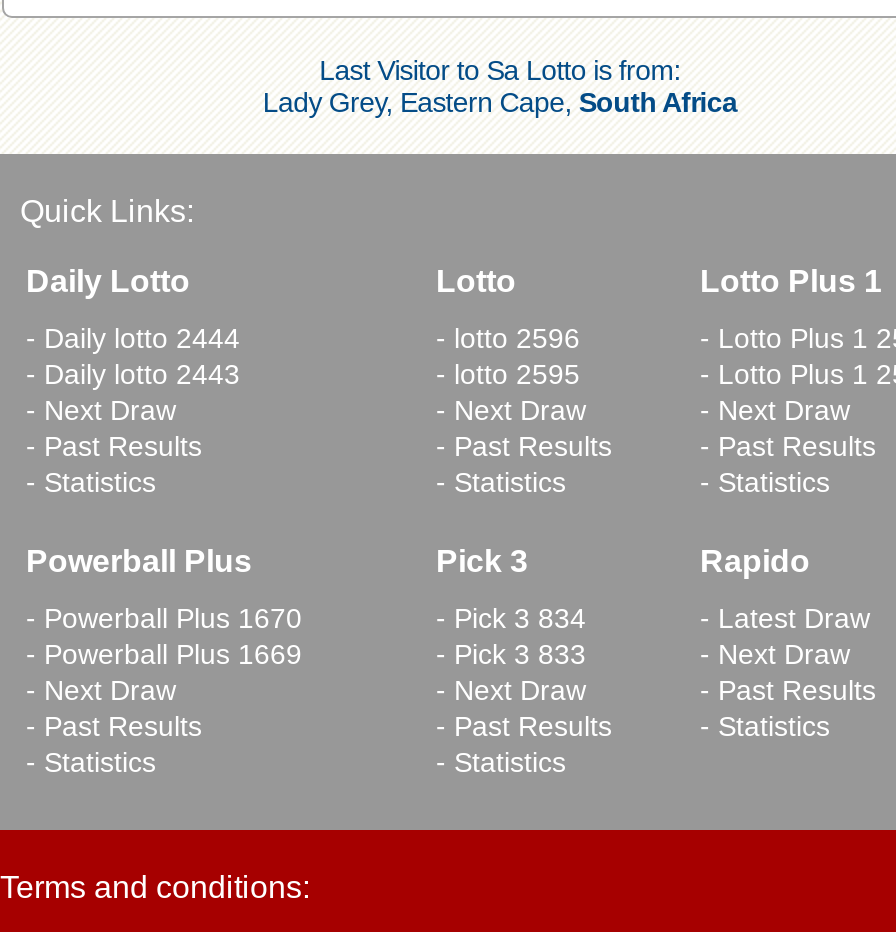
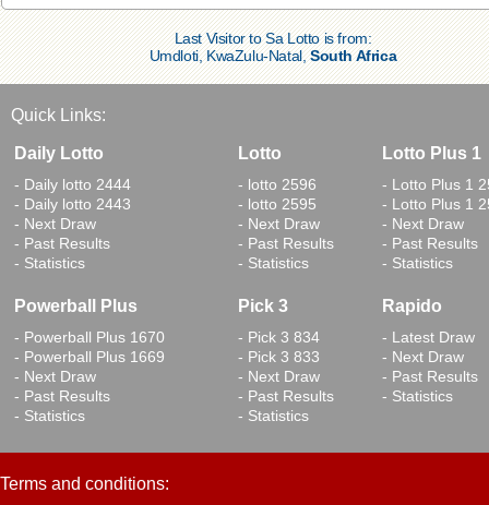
[263,86,737,118] Lady Grey, Eastern Cape, South Africa -> [149,47,397,64] Umdloti, KwaZulu-Natal, South Africa

